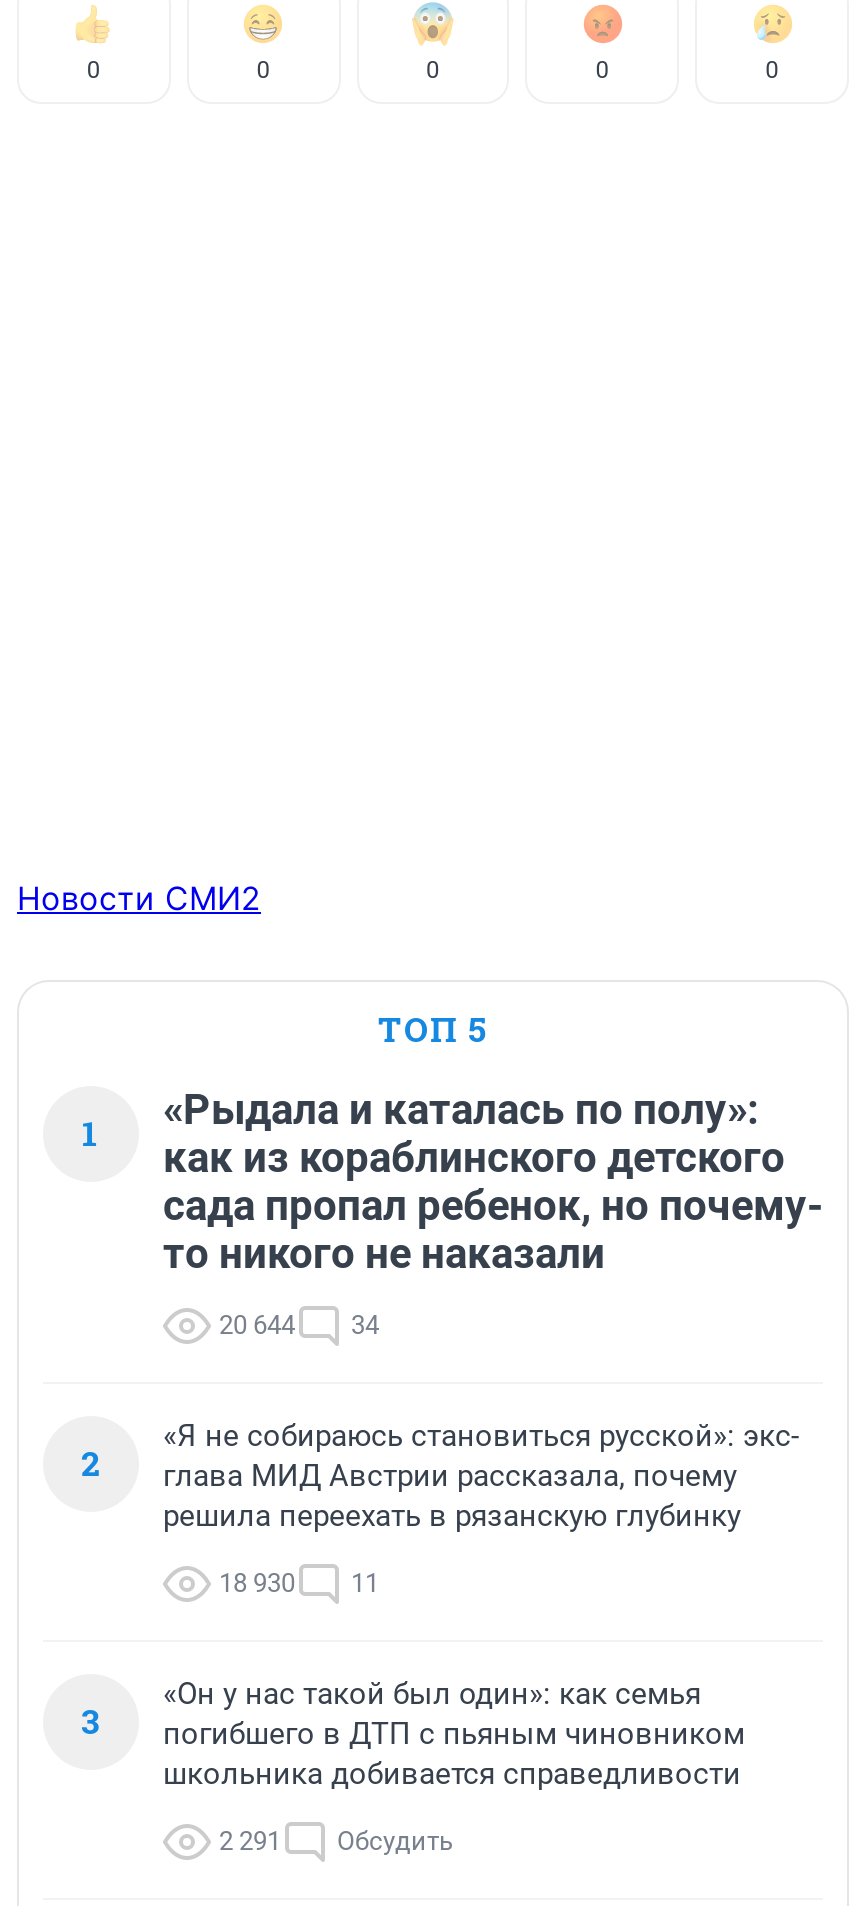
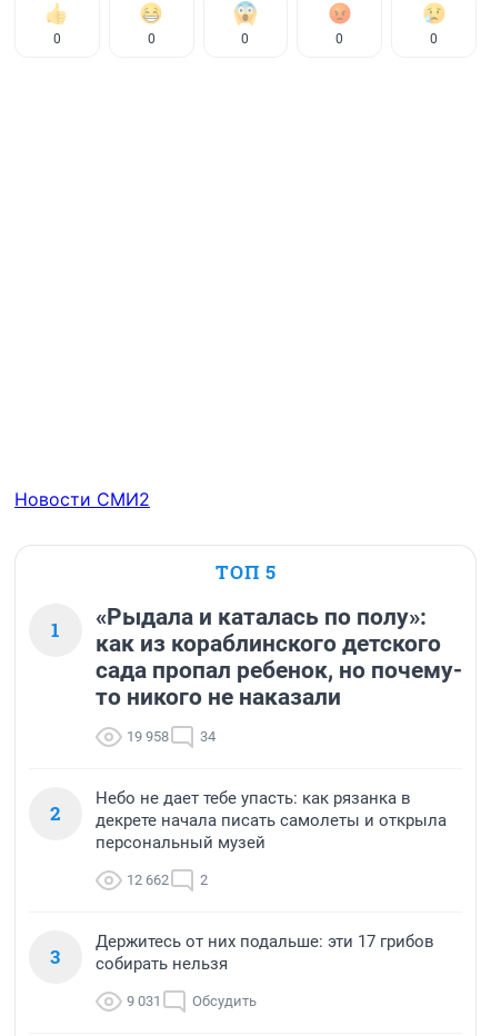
[219,1309,379,1339] 20 644 34 -> [127,728,216,744] 19 958 34
[163,1417,799,1533] «Я не собираюсь становиться русской»: экс- | глава МИД Австрии рассказала, почему | решила переехать в рязанскую глубинку -> [96,788,447,852] Небо не дает тебе упасть: как рязанка в | декрете начала писать самолеты и открыла | персональный музей
[219,1567,379,1597] 18 930 | 11 -> [127,871,208,888] 12 662 | 2
[163,1675,745,1791] «Он у нас такой был один»: как семья | погибшего в ДТП с пьяным чиновником | школьника добивается справедливости -> [96,931,434,973] Держитесь от них подальше: эти 17 грибов | собирать нельзя
[219,1825,453,1855] 2 291 Обсудить -> [127,992,257,1009] 9 031 Обсудить

